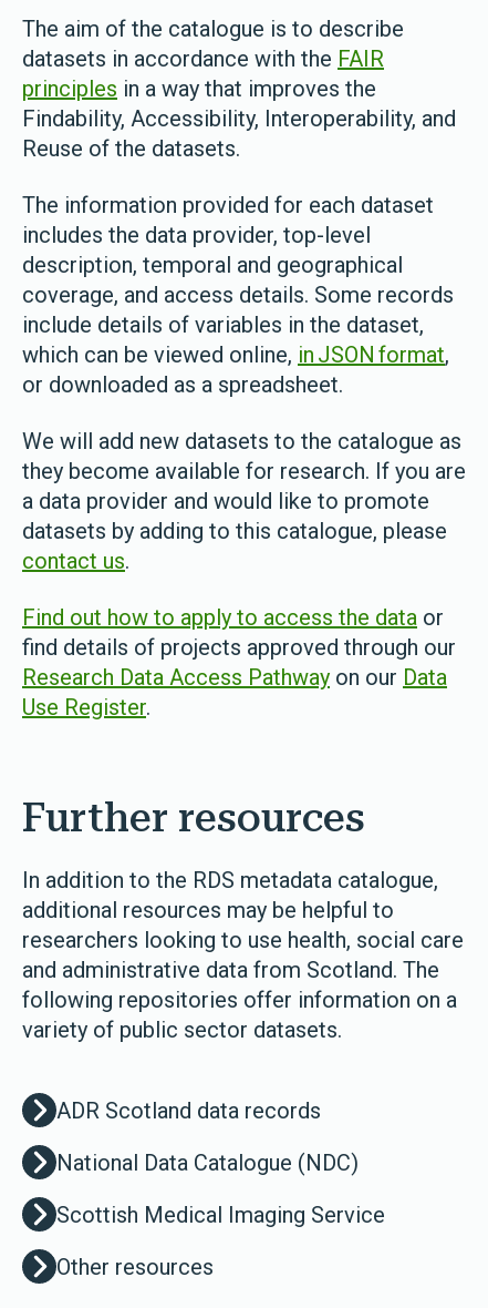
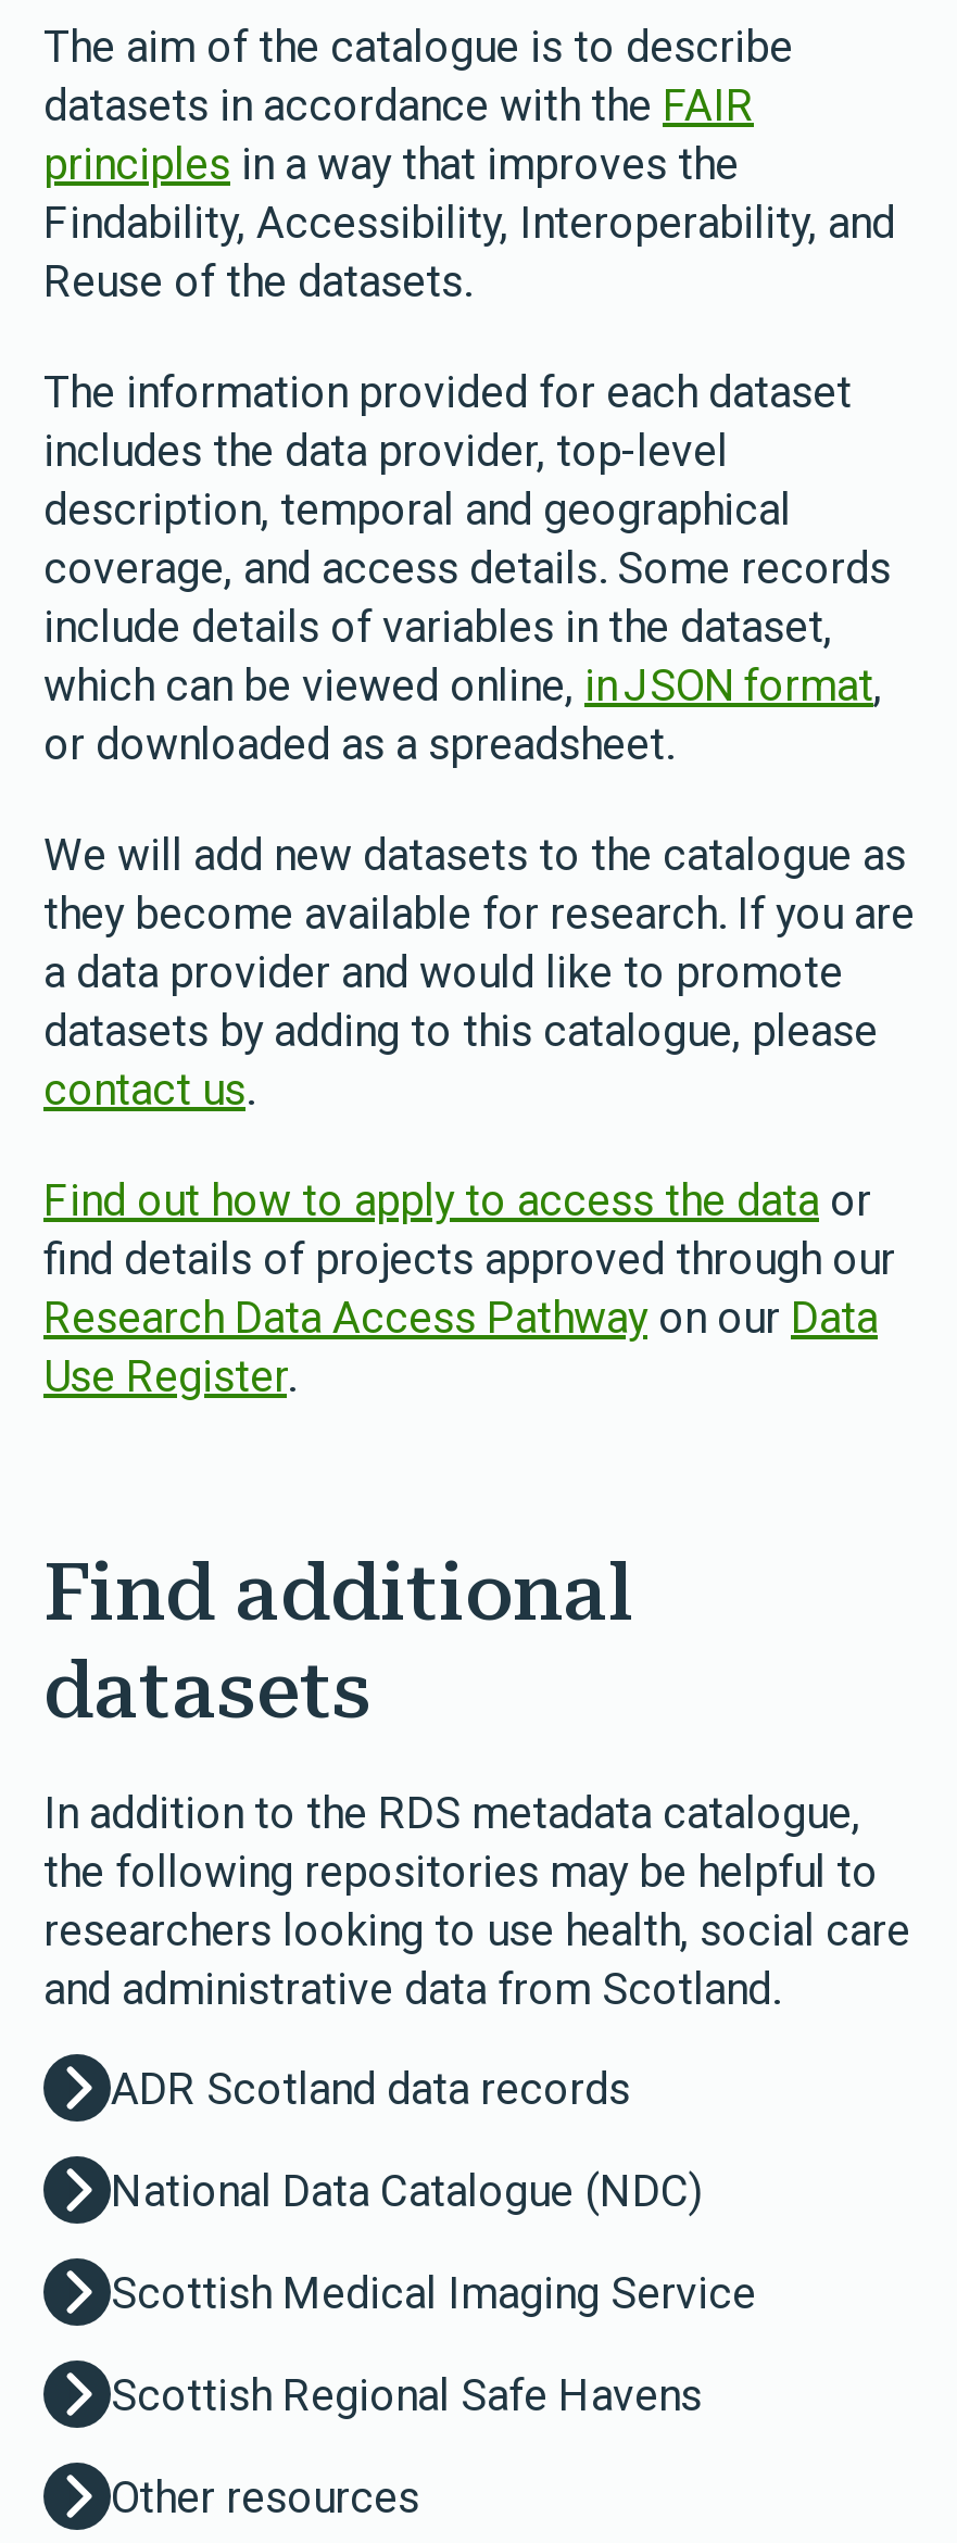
[22,795,365,841] Further resources -> [43,1548,634,1737] Find additional | datasets
moved [22,867,438,893] -> [43,1787,860,1839]: In addition to the RDS metadata catalogue,
[22,897,394,923] additional resources may be helpful to -> [43,1846,878,1898] the following repositories may be helpful to
moved [22,927,464,953] -> [43,1904,910,1956]: researchers looking to use health, social care
[22,957,457,1043] and administrative data from Scotland. The | following repositories offer information on a | variety of public sector datasets. -> [43,1963,780,2015] and administrative data from Scotland.
moved [56,1097,385,1228] -> [111,2063,756,2319]: ADR Scotland data records | National Data Catalogue (NDC) | Scottish Medical Imaging Service
none -> [111,2369,702,2421] Scottish Regional Safe Havens

